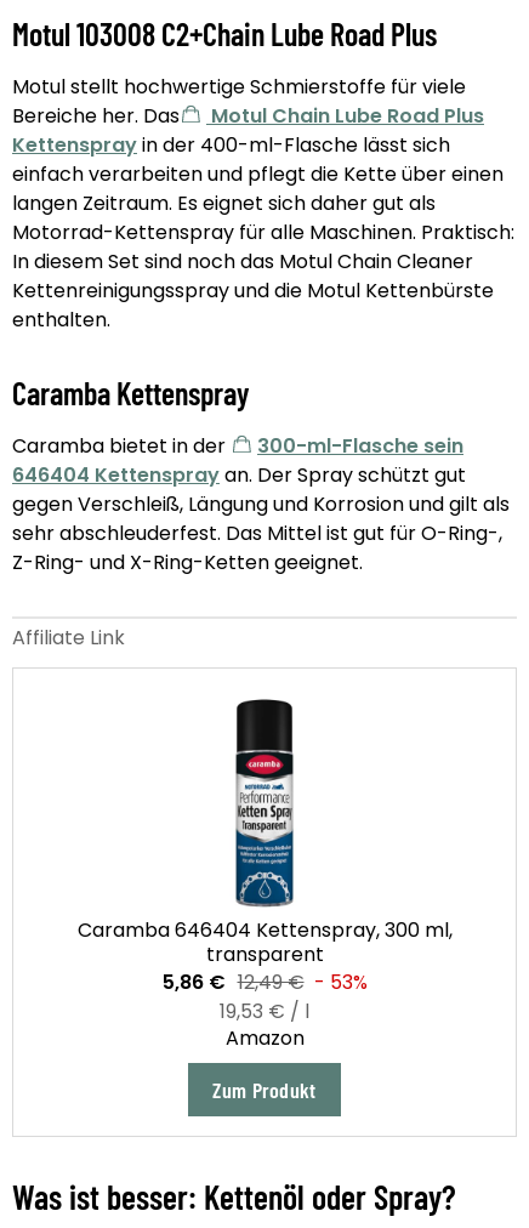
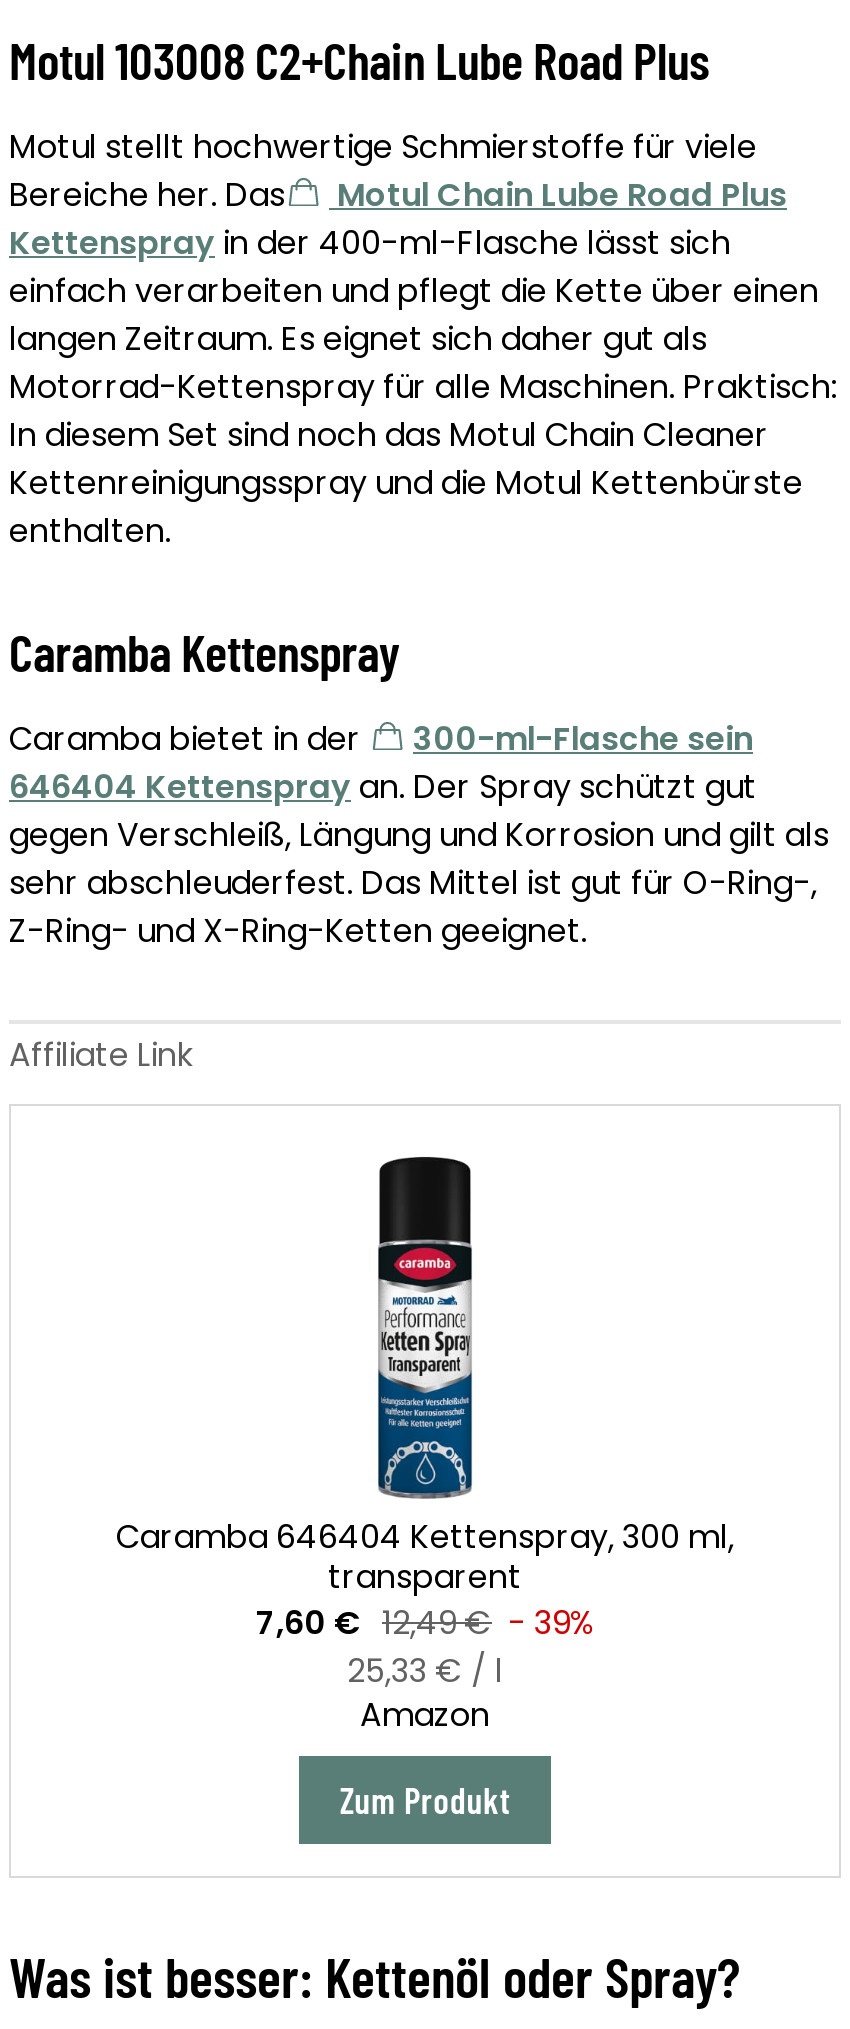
[162,968,367,996] 5,86 € 12,49 € - 53% -> [256,1599,594,1646] 7,60 € 12,49 € - 39%
[220,998,309,1026] 19,53 € / l -> [347,1648,503,1694] 25,33 € / l

